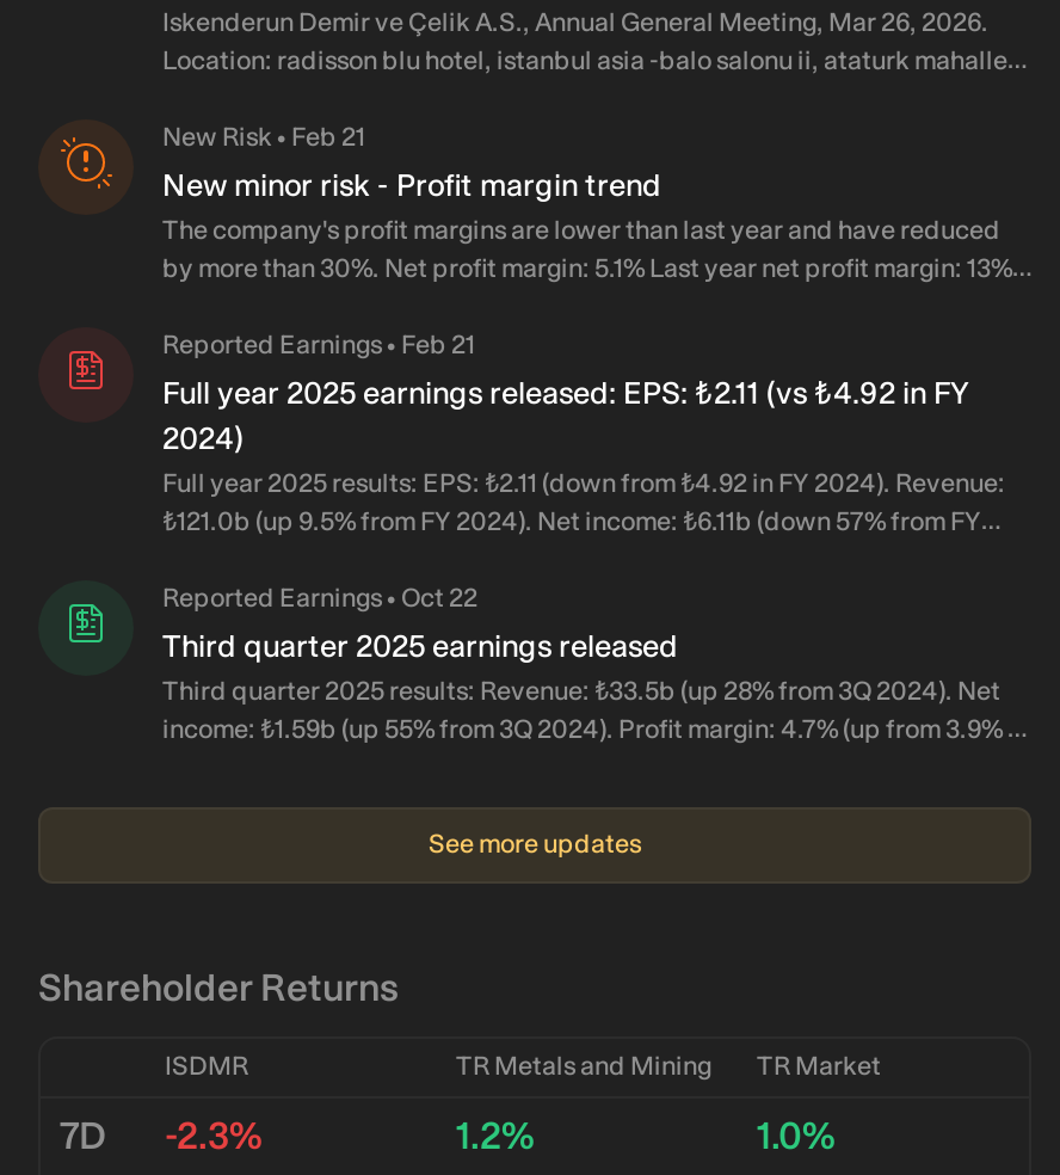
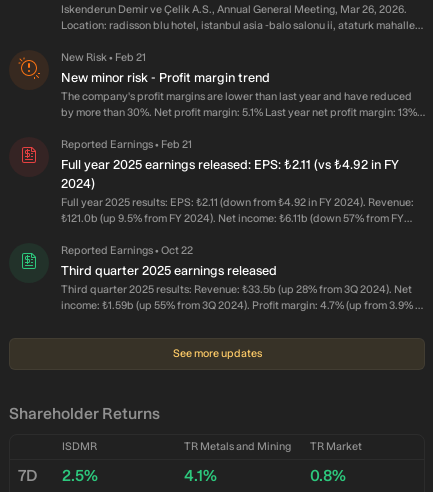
[60,1112,263,1158] 7D -2.3% -> [18,466,98,485] 7D 2.5%
[456,1112,535,1158] 1.2% -> [184,466,217,485] 4.1%
[757,1112,836,1158] 1.0% -> [310,466,346,485] 0.8%

